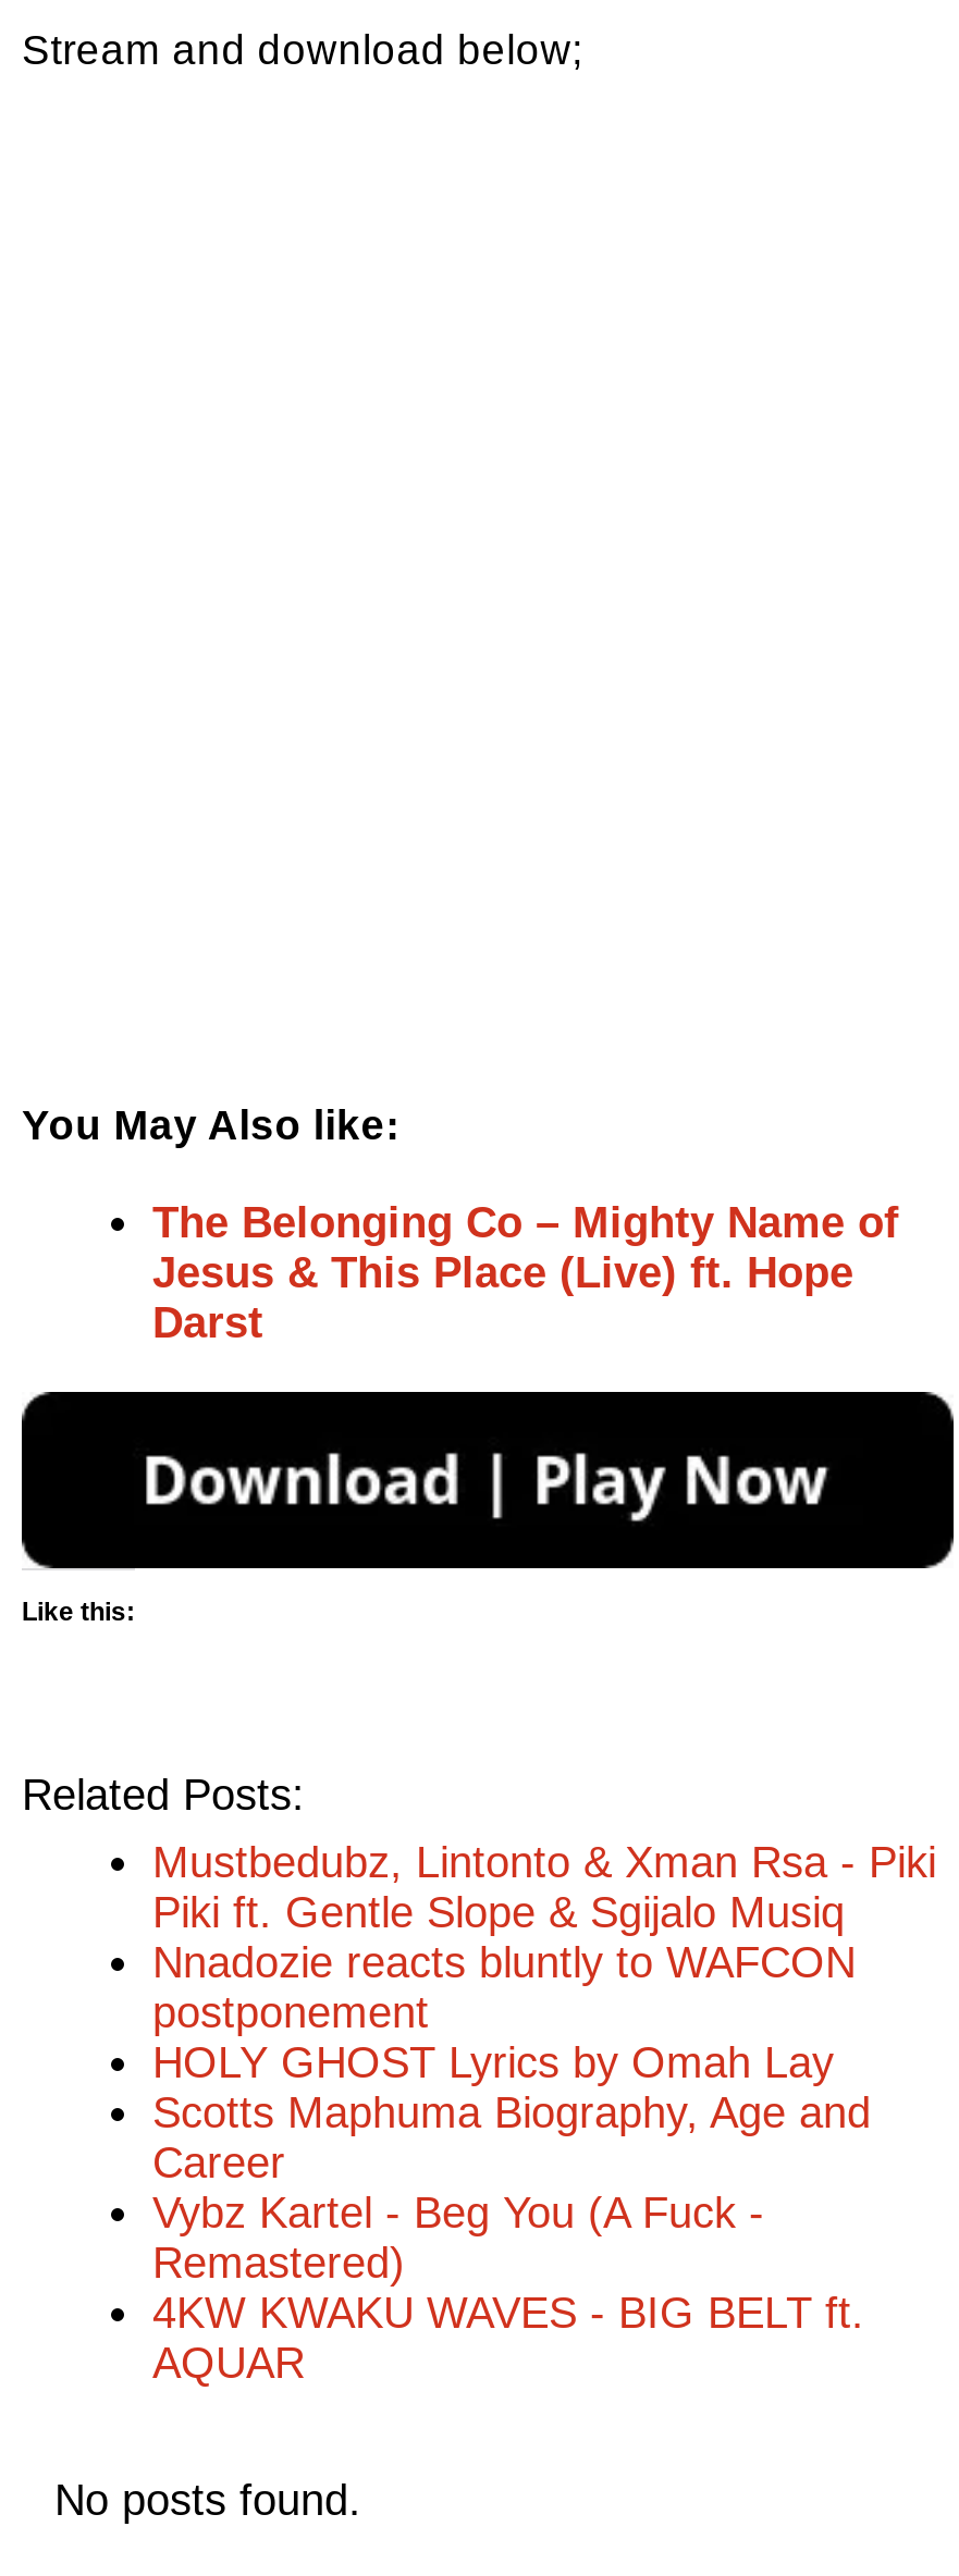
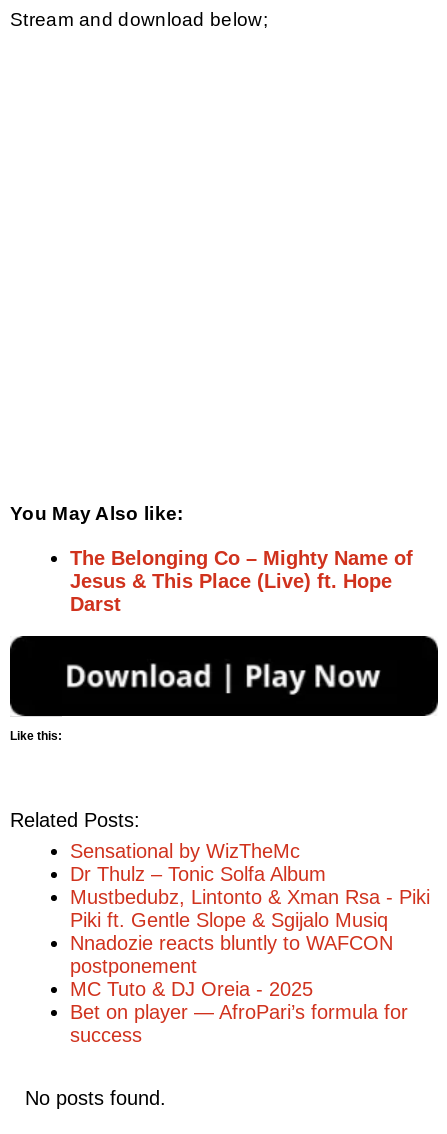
none -> [70,840,326,885] Sensational by WizTheMc | Dr Thulz – Tonic Solfa Album
moved [152,1837,936,2035] -> [70,886,430,977]: Mustbedubz, Lintonto & Xman Rsa - Piki | Piki ft. Gentle Slope & Sgijalo Musiq | Nnadozie reacts bluntly to WAFCON | postponement
[152,2038,871,2386] HOLY GHOST Lyrics by Omah Lay | Scotts Maphuma Biography, Age and | Career | Vybz Kartel - Beg You (A Fuck - | Remastered) | 4KW KWAKU WAVES - BIG BELT ft. | AQUAR -> [70,978,408,1046] MC Tuto & DJ Oreia - 2025 | Bet on player — AfroPari’s formula for | success

